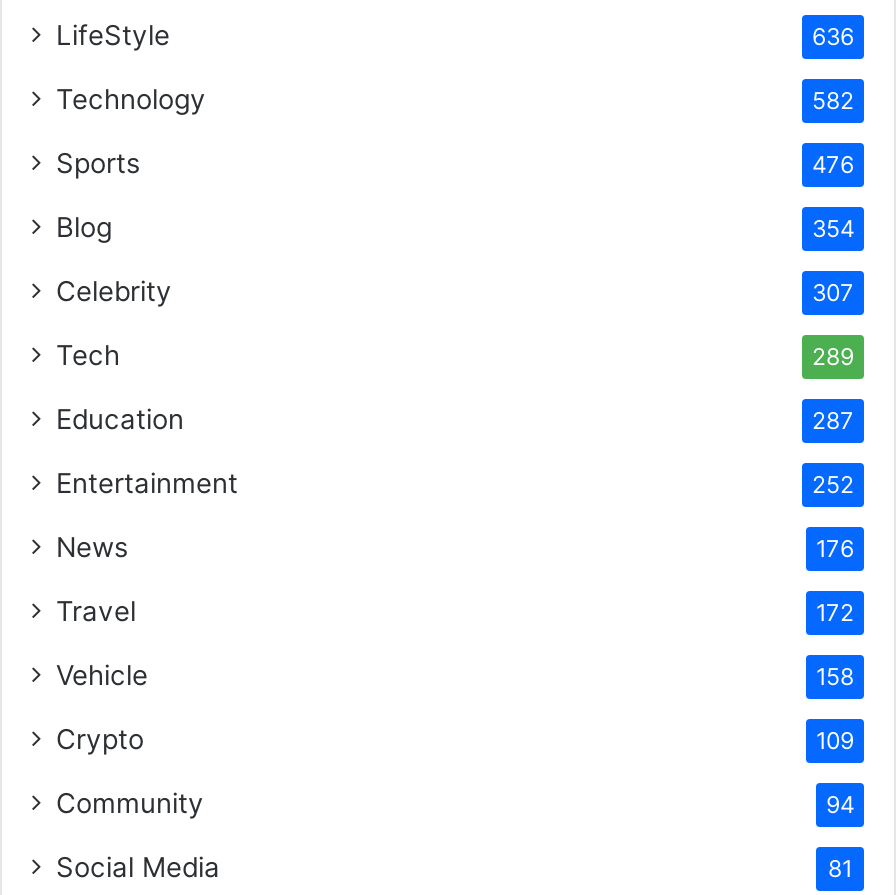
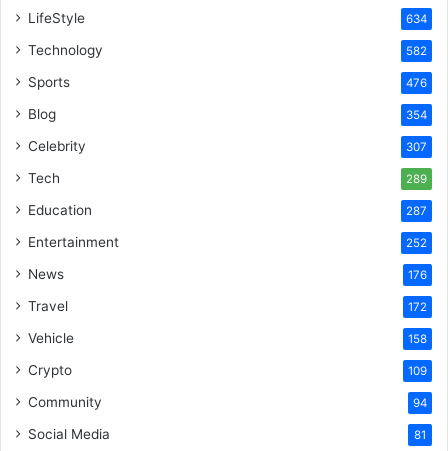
[812,23,854,51] 636 -> [406,12,427,26] 634

